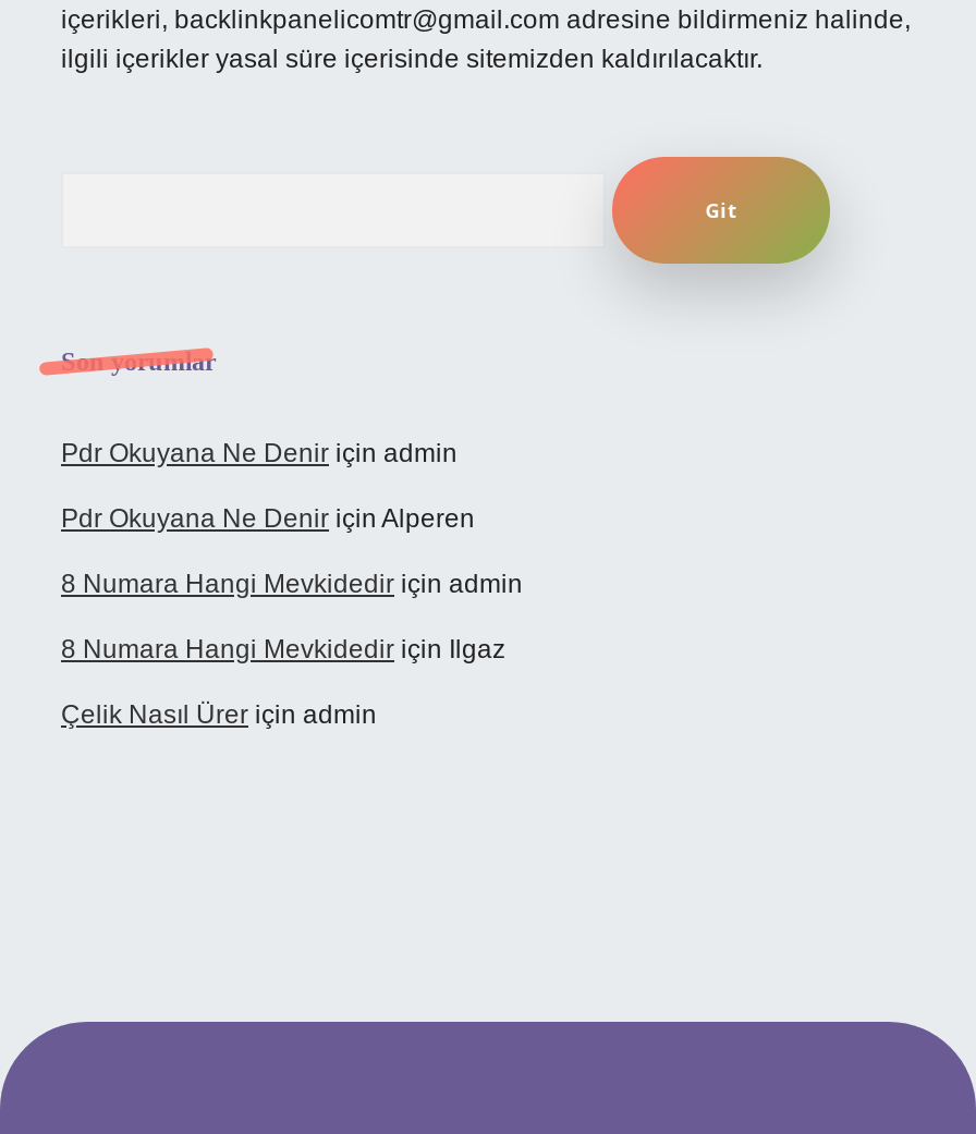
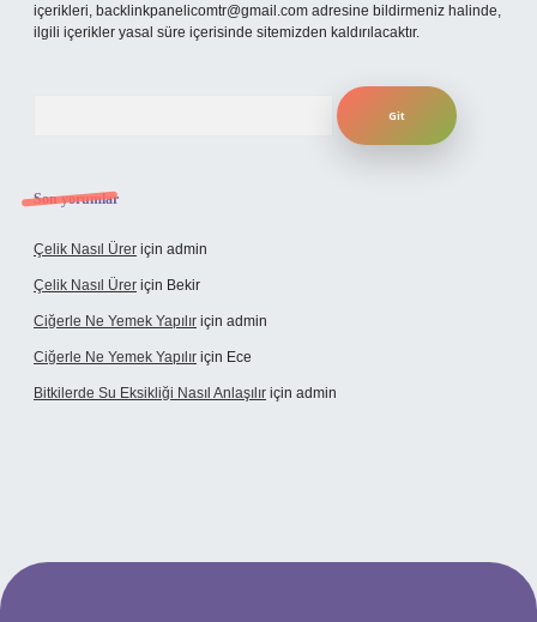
[61,438,523,664] Pdr Okuyana Ne Denir için admin | Pdr Okuyana Ne Denir için Alperen | 8 Numara Hangi Mevkidedir için admin | 8 Numara Hangi Mevkidedir için Ilgaz -> none
moved [61,699,377,730] -> [34,241,207,258]: Çelik Nasıl Ürer için admin
none -> [34,277,337,401] Çelik Nasıl Ürer için Bekir | Ciğerle Ne Yemek Yapılır için admin | Ciğerle Ne Yemek Yapılır için Ece | Bitkilerde Su Eksikliği Nasıl Anlaşılır için admin

